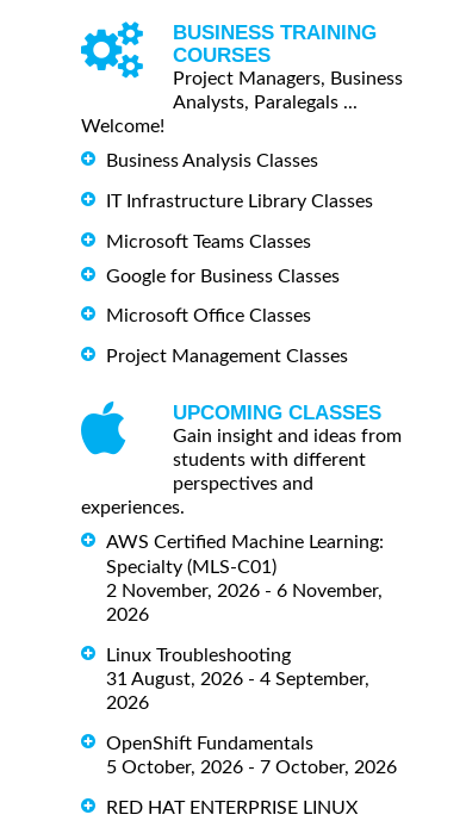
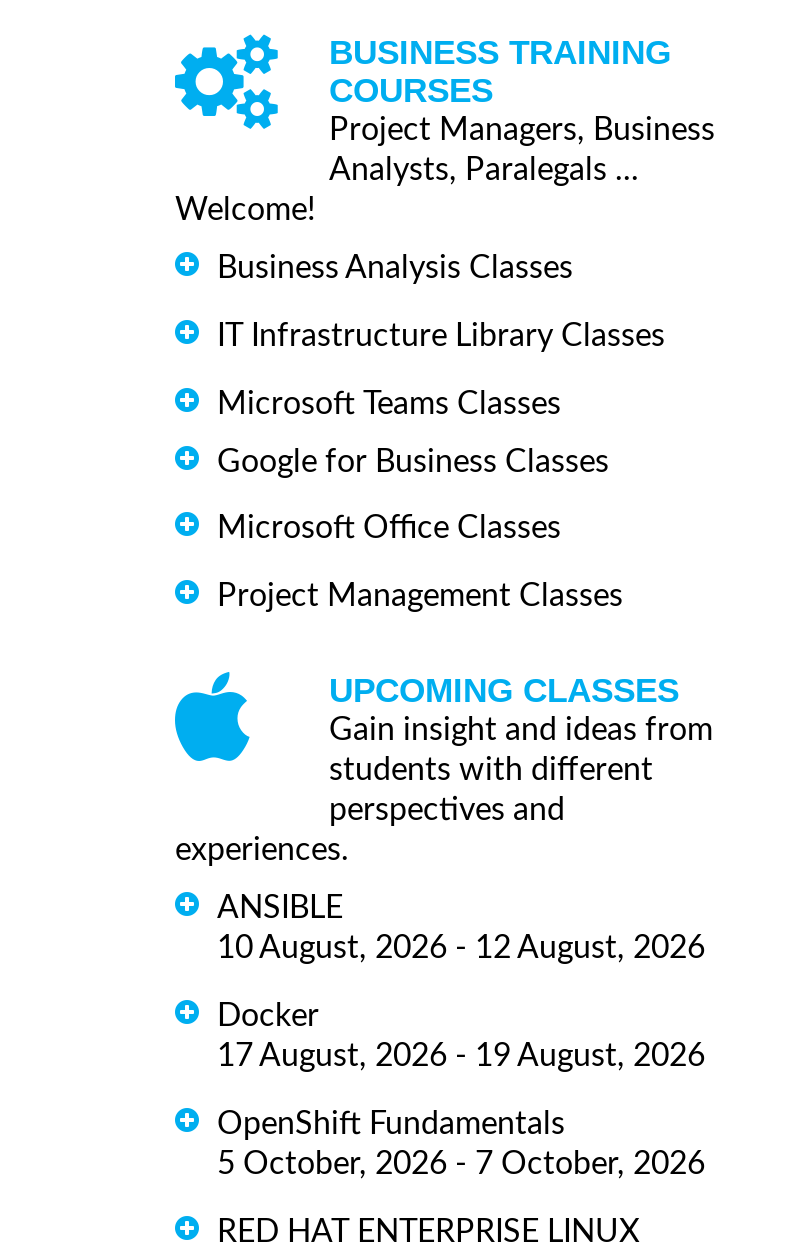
[106,533,384,625] AWS Certified Machine Learning: | Specialty (MLS-C01) | 2 November, 2026 - 6 November, | 2026 -> [217,893,705,965] ANSIBLE | 10 August, 2026 - 12 August, 2026
[106,646,369,713] Linux Troubleshooting | 31 August, 2026 - 4 September, | 2026 -> [217,1001,705,1073] Docker | 17 August, 2026 - 19 August, 2026

